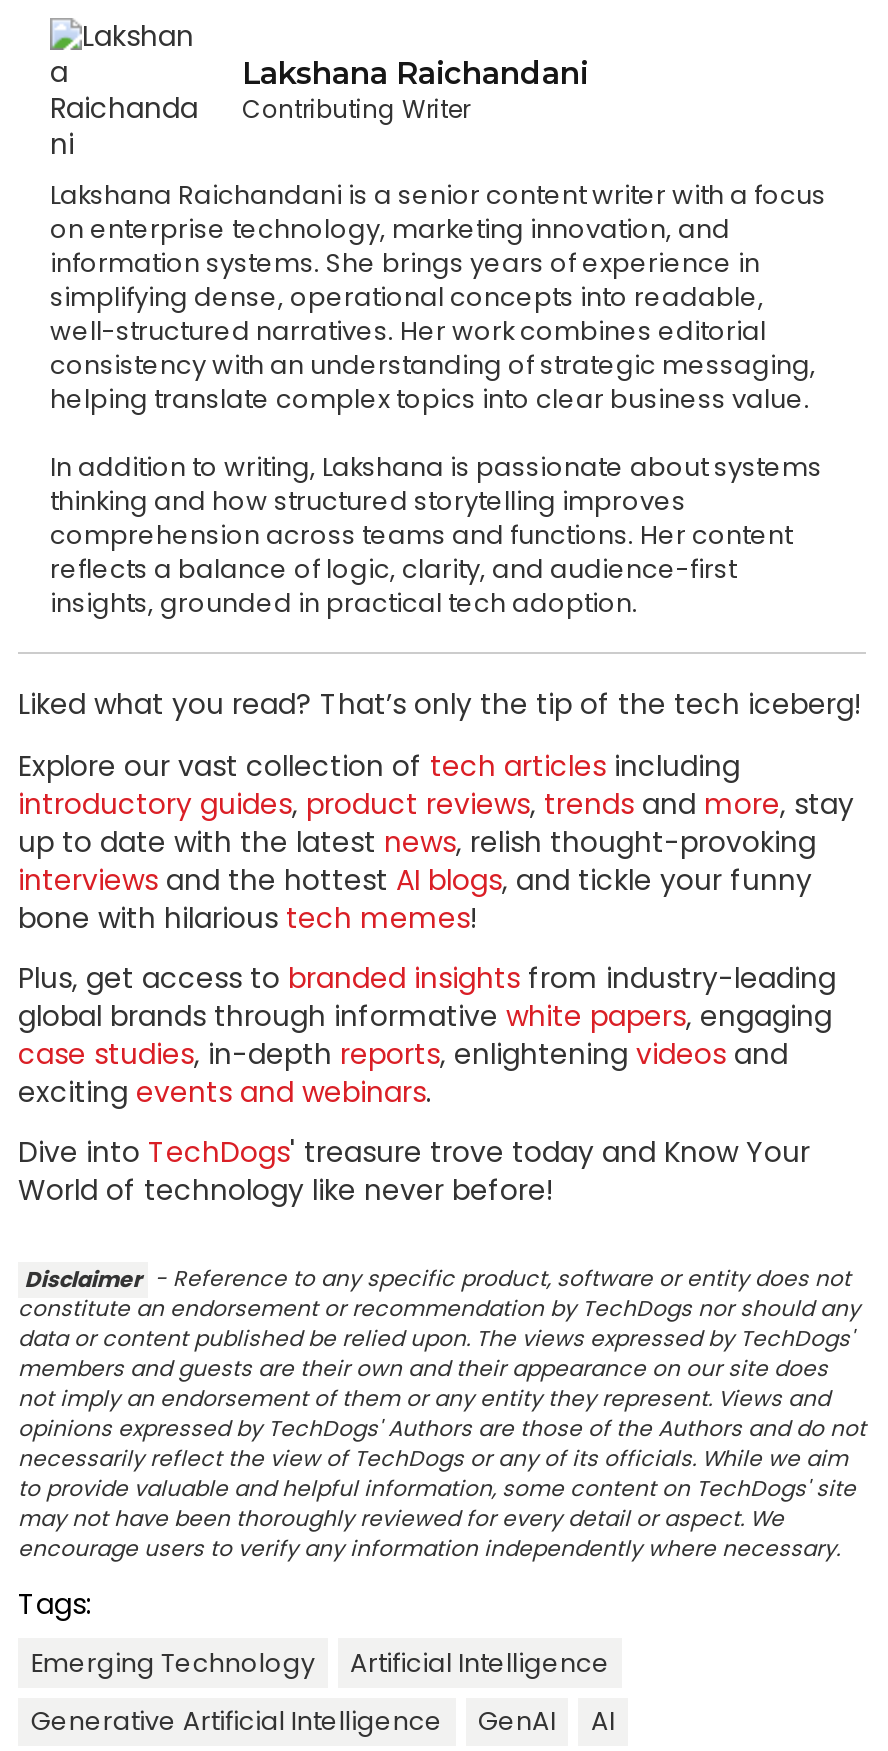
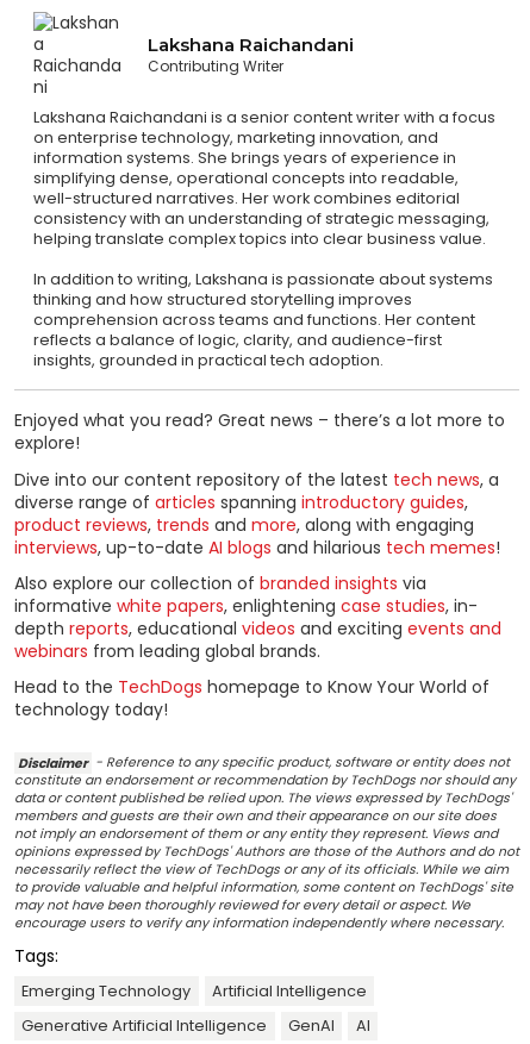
[18,685,862,725] Liked what you read? That’s only the tip of the tech iceberg! -> [14,409,505,455] Enjoyed what you read? Great news – there’s a lot more to | explore!
[18,745,854,937] Explore our vast collection of tech articles including | introductory guides, product reviews, trends and more, stay | up to date with the latest news, relish thought-provoking | interviews and the hottest AI blogs, and tickle your funny | bone with hilarious tech memes! -> [14,467,500,559] Dive into our content repository of the latest tech news, a | diverse range of articles spanning introductory guides, | product reviews, trends and more, along with engaging | interviews, up-to-date AI blogs and hilarious tech memes!
[18,958,836,1112] Plus, get access to branded insights from industry-leading | global brands through informative white papers, engaging | case studies, in-depth reports, enlighteningvideos and | exciting events and webinars. -> [14,571,501,663] Also explore our collection of branded insights via | informative white papers, enlightening case studies, in- | depth reports, educational videos and exciting events and | webinars from leading global brands.
[18,1132,810,1210] Dive into TechDogs ' treasure trove today and Know Your | World of technology like never before! -> [14,675,490,721] Head to the TechDogs homepage to Know Your World of | technology today!

